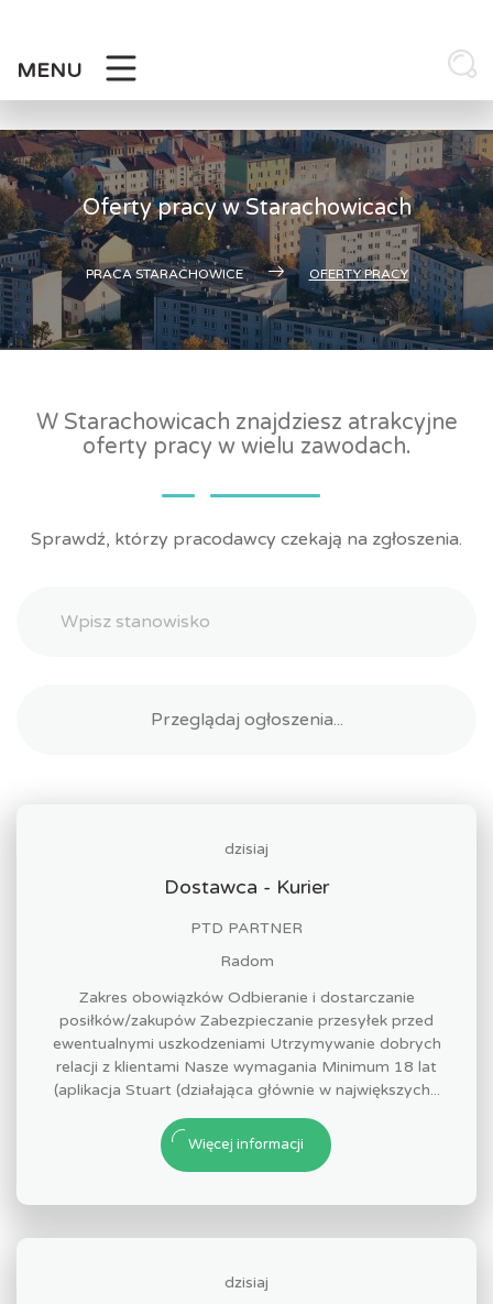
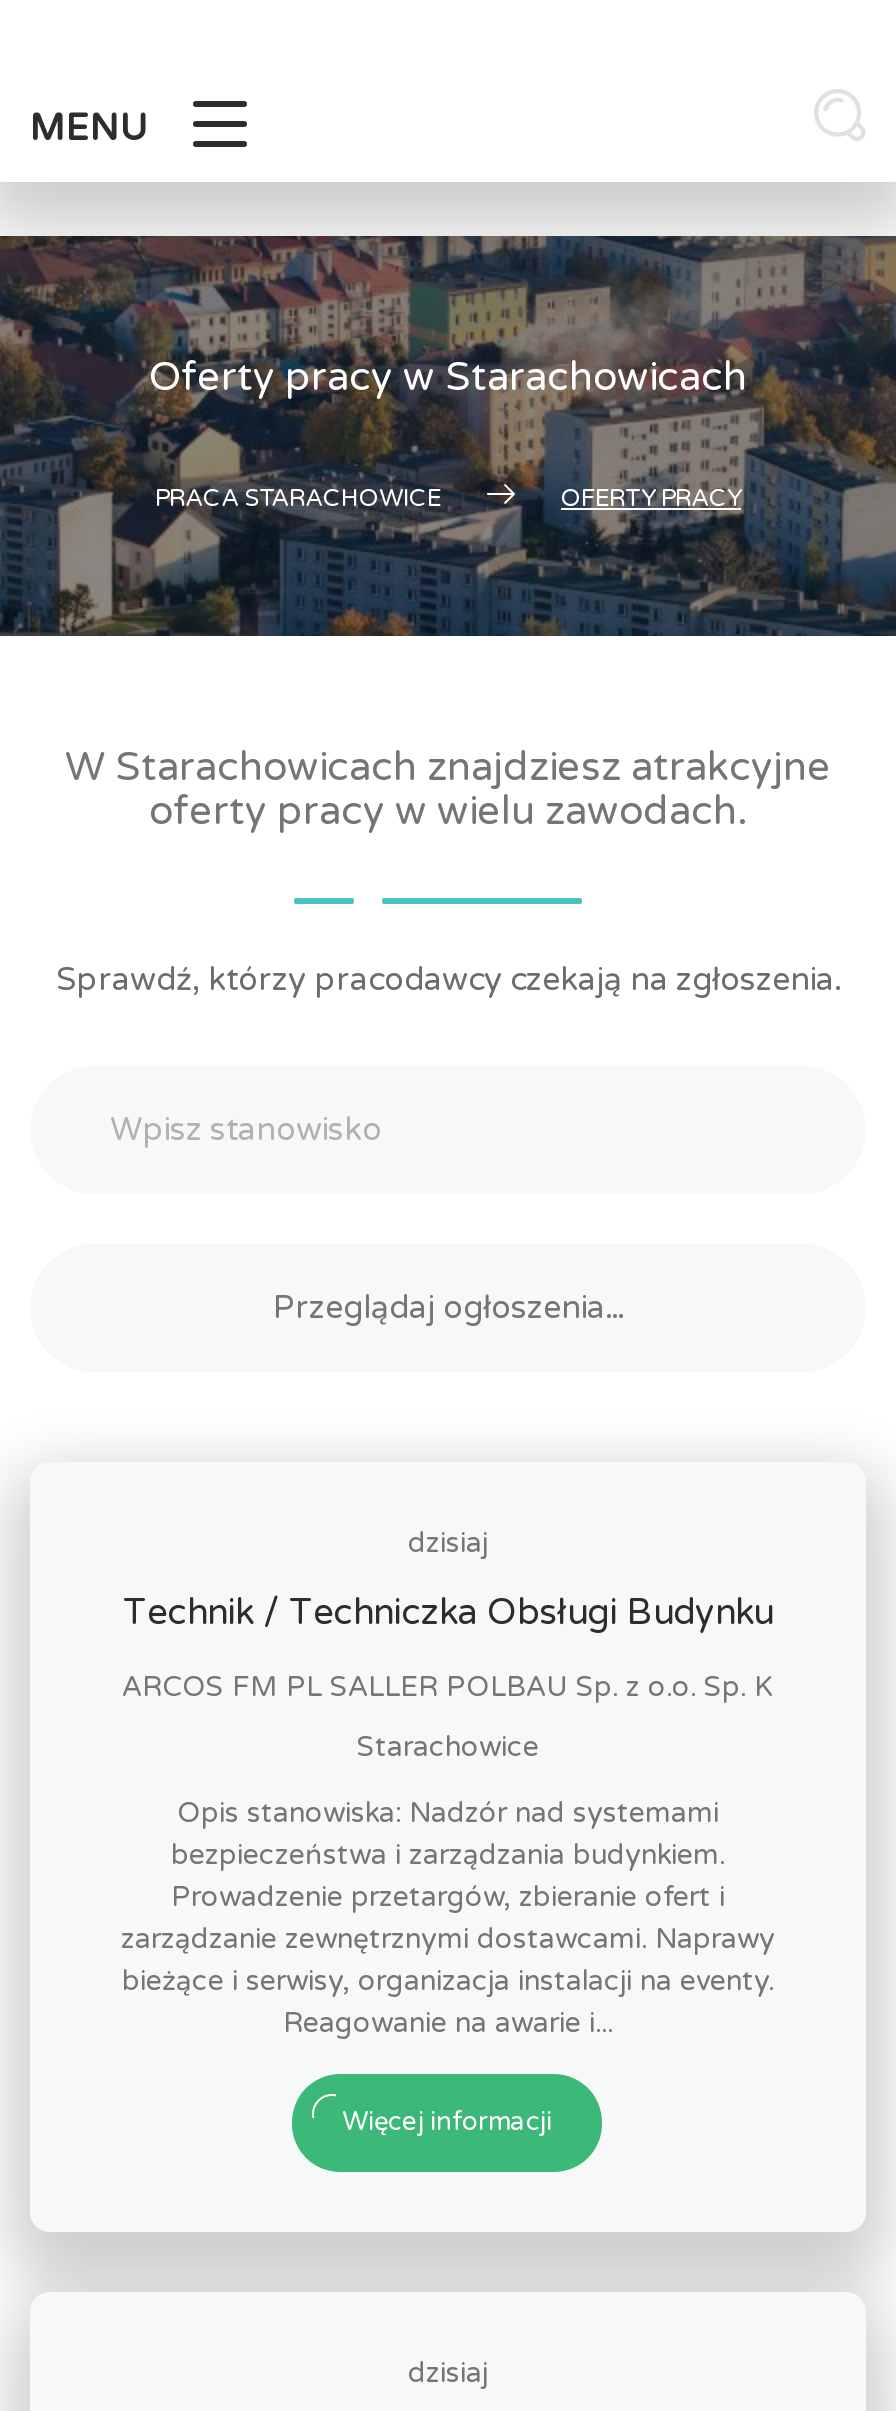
[164,875,329,899] Dostawca - Kurier -> [123,1590,773,1634] Technik / Techniczka Obsługi Budynku
[190,919,303,938] PTD PARTNER -> [122,1670,774,1704] ARCOS FM PL SALLER POLBAU Sp. z o.o. Sp. K
[220,952,273,971] Radom -> [357,1730,539,1764] Starachowice
[52,988,441,1099] Zakres obowiązków Odbieranie i dostarczanie | posiłków/zakupów Zabezpieczanie przesyłek przed | ewentualnymi uszkodzeniami Utrzymywanie dobrych | relacji z klientami Nasze wymagania Minimum 18 lat | (aplikacja Stuart (działająca głównie w największych... -> [121,1796,775,2040] Opis stanowiska: Nadzór nad systemami | bezpieczeństwa i zarządzania budynkiem. | Prowadzenie przetargów, zbieranie ofert i | zarządzanie zewnętrznymi dostawcami. Naprawy | bieżące i serwisy, organizacja instalacji na eventy. | Reagowanie na awarie i...

